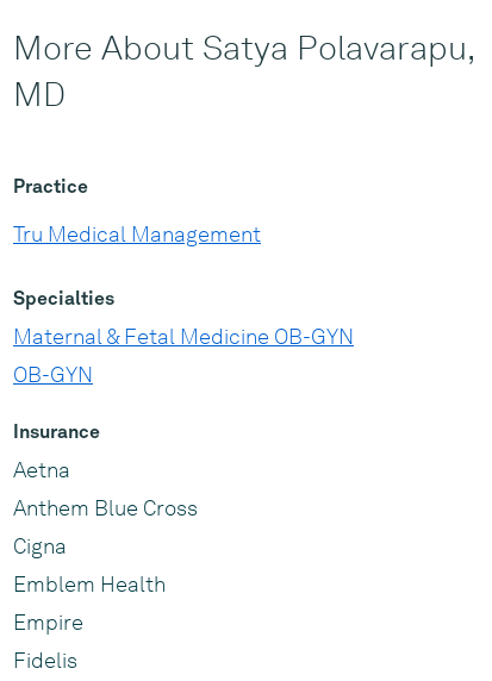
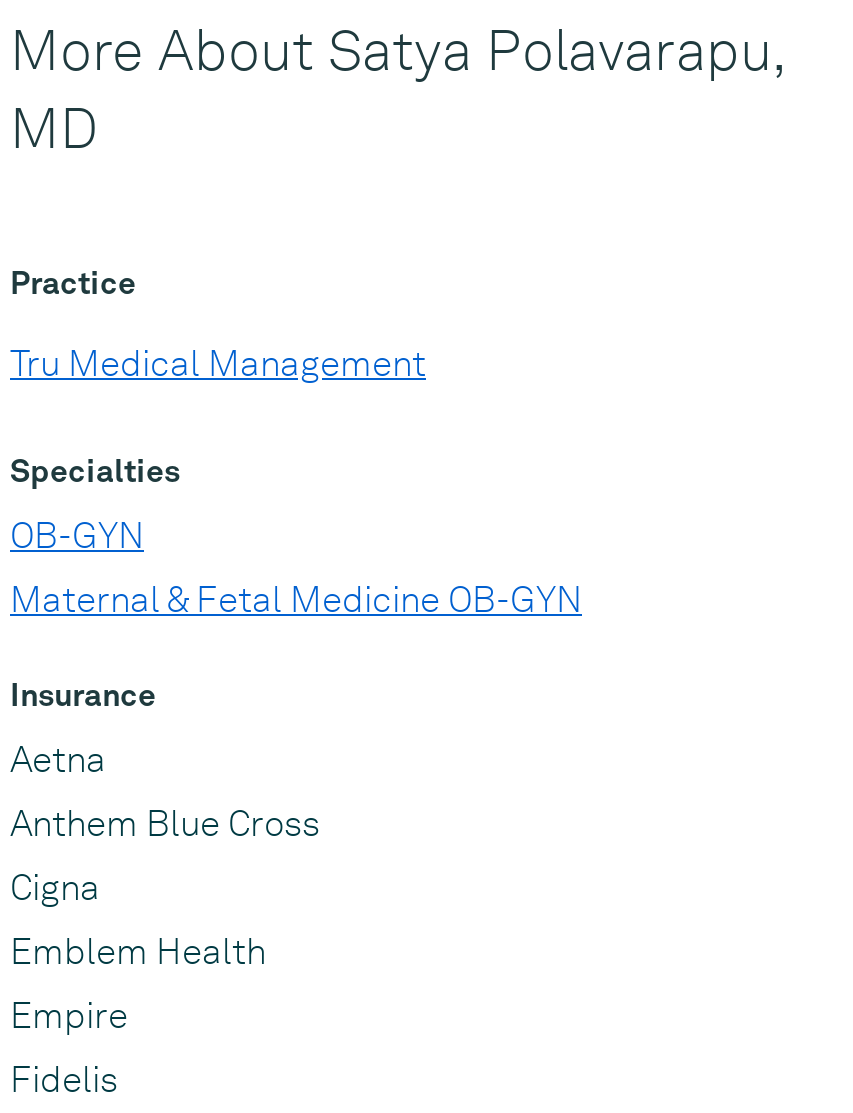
moved [13,324,354,349] -> [10,578,582,620]: Maternal & Fetal Medicine OB-GYN
moved [13,362,93,387] -> [10,514,144,556]: OB-GYN

